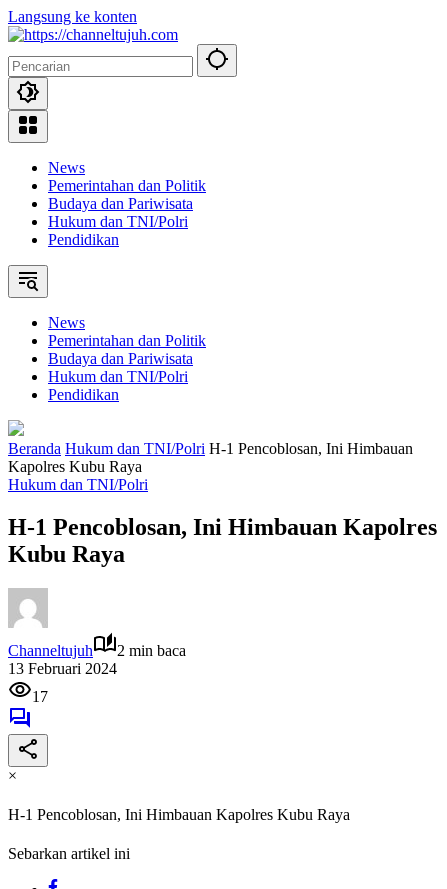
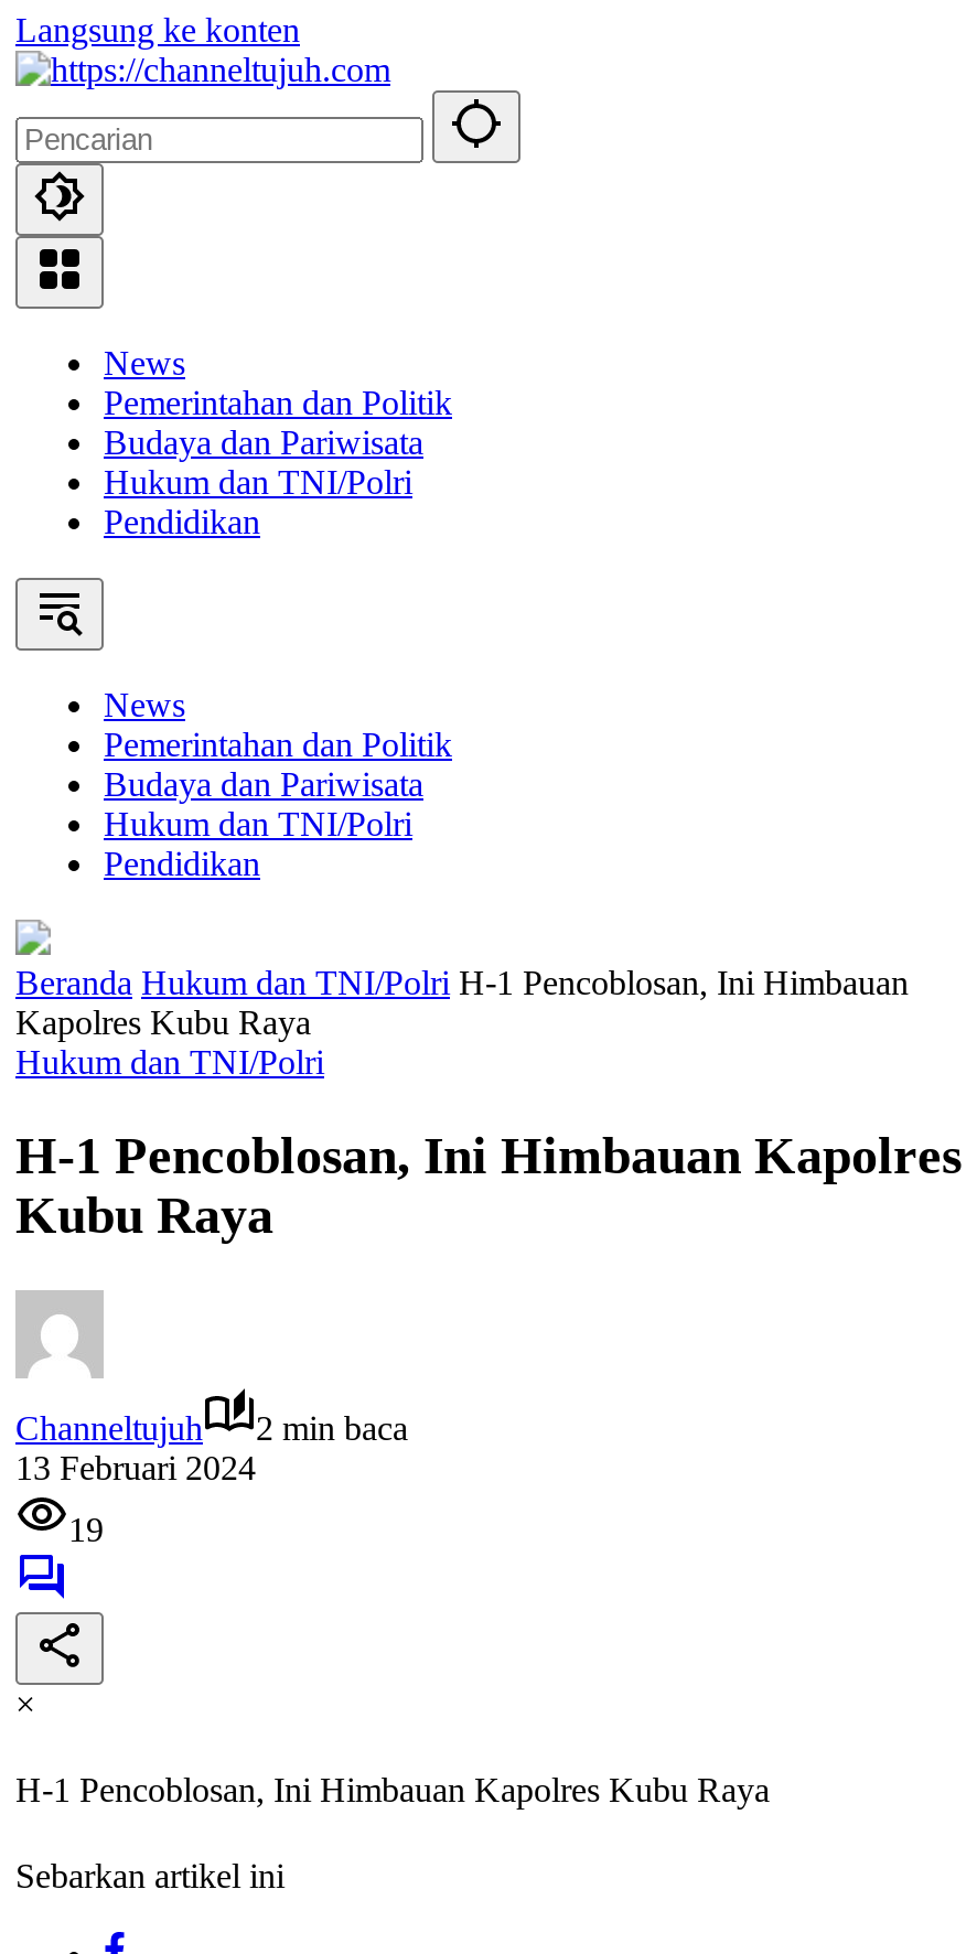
[32,688,48,705] 17 -> [68,1510,104,1548] 19

